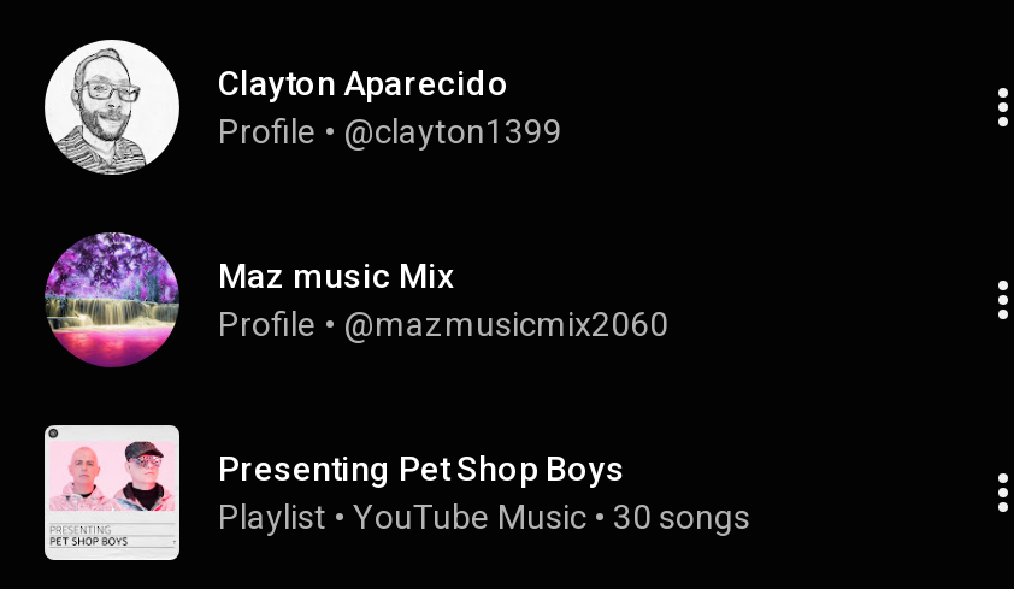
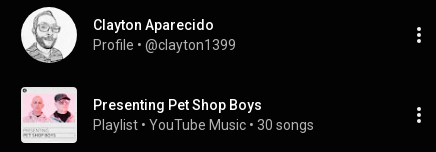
[47,230,668,367] [image] | Maz music Mix | Profile • @mazmusicmix2060 -> none

